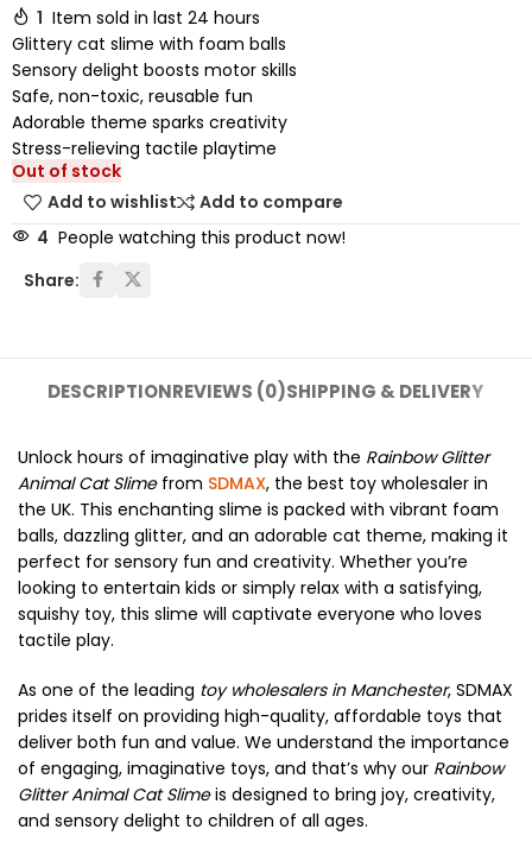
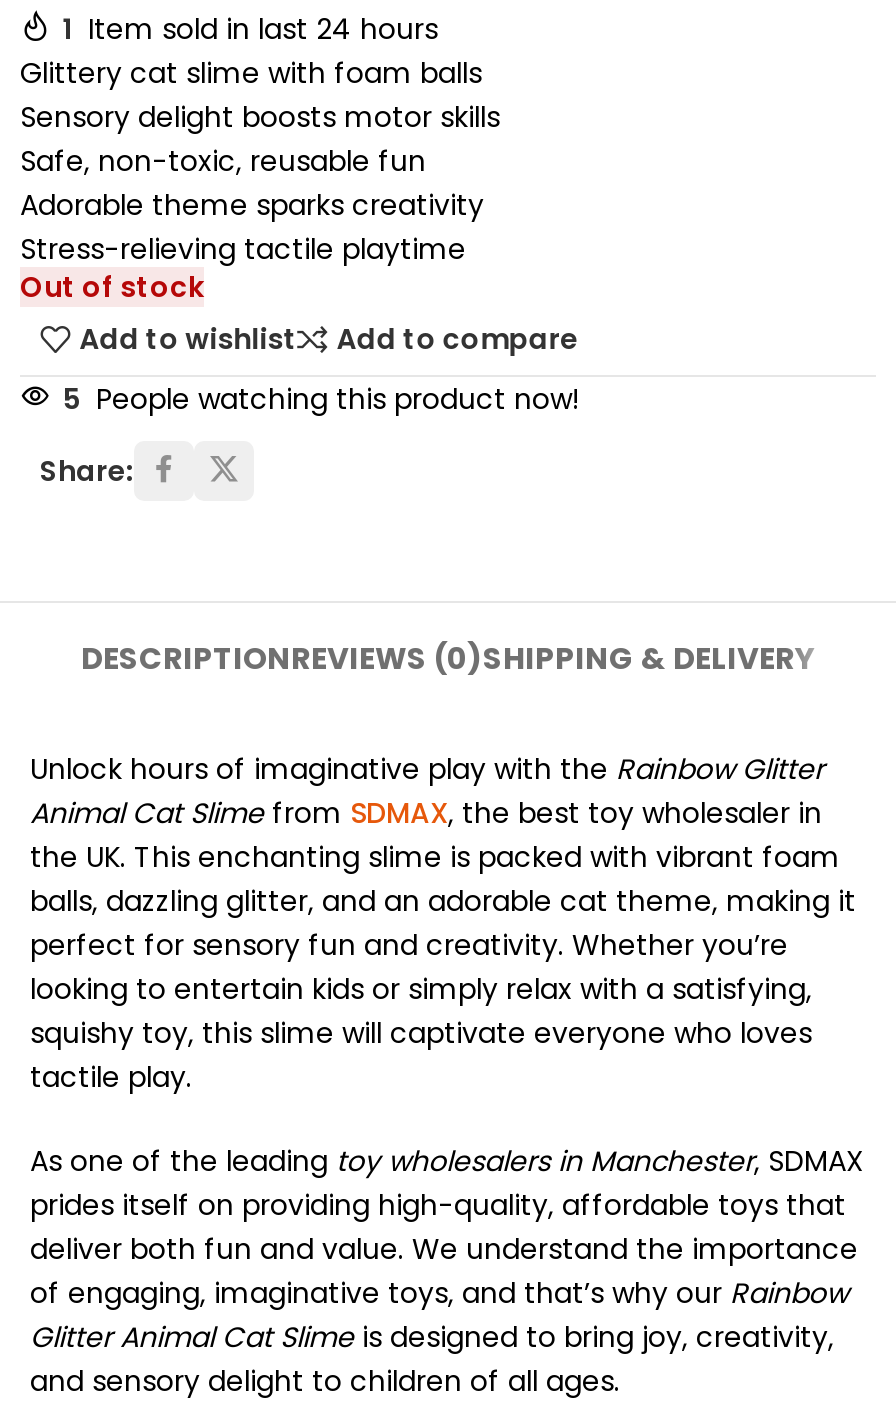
[37,225,346,249] 4 People watching this product now! -> [62,378,580,418] 5 People watching this product now!

